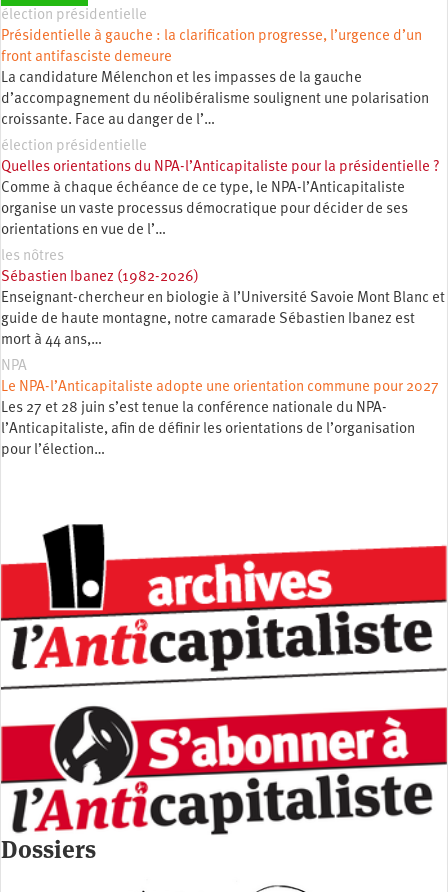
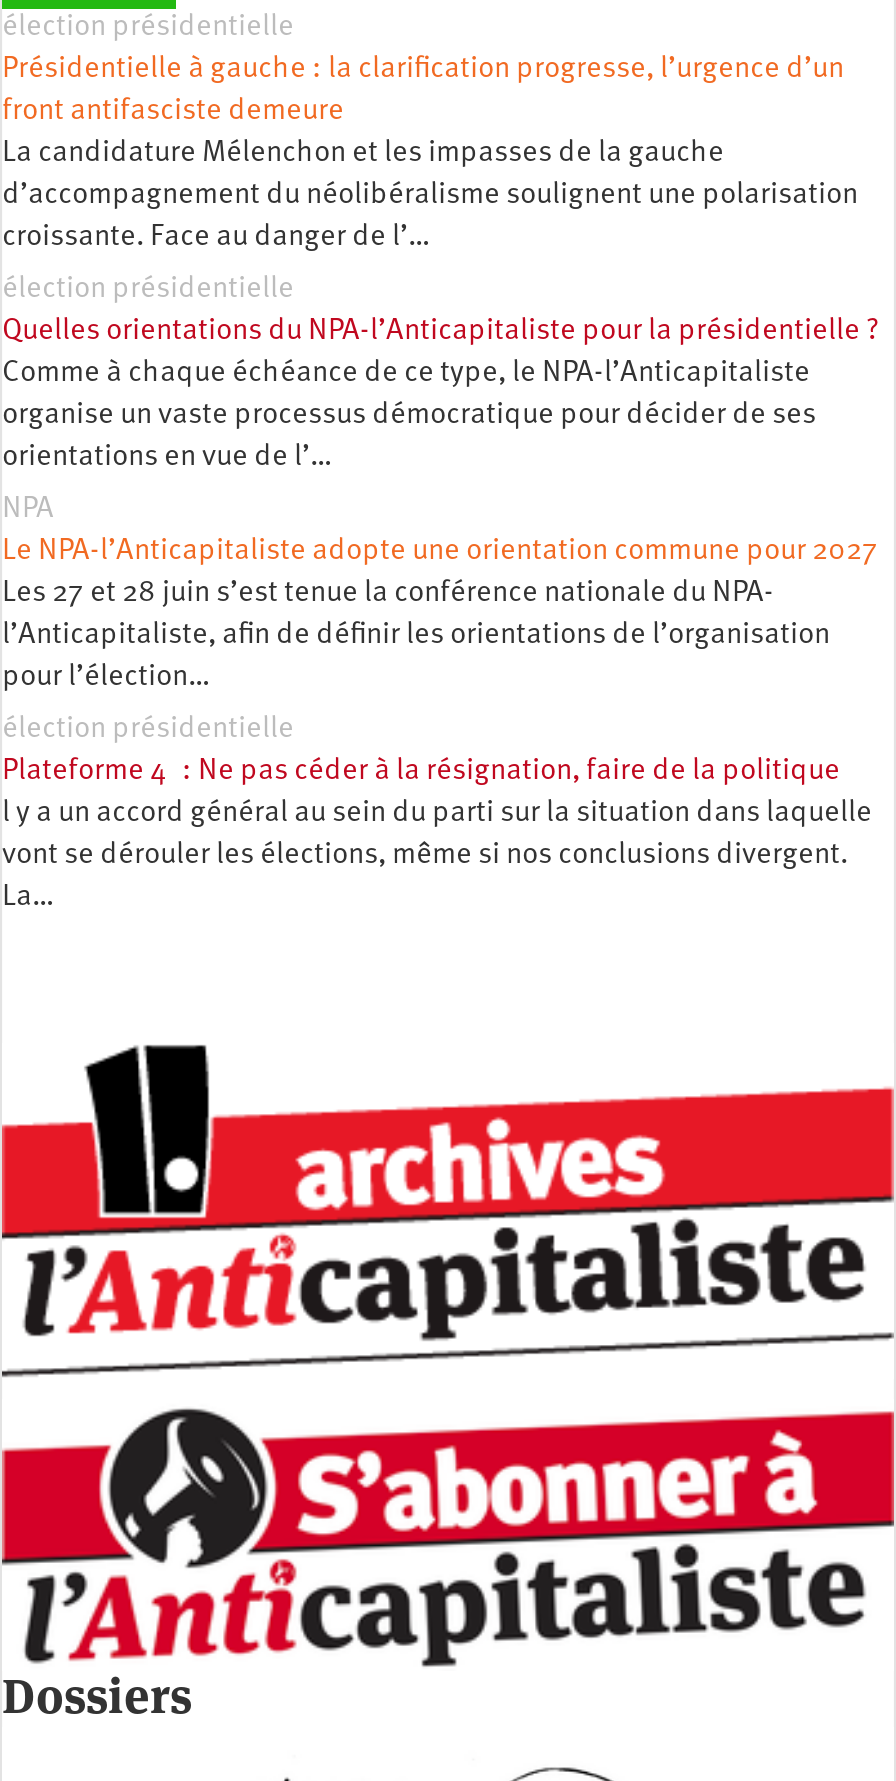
[1,249,445,348] les nôtres | Sébastien Ibanez (1982-2026) | Enseignant-chercheur en biologie à l’Université Savoie Mont Blanc et | guide de haute montagne, notre camarade Sébastien Ibanez est | mort à 44 ans,… -> none
moved [1,359,439,458] -> [2,494,878,692]: NPA | Le NPA-l’Anticapitaliste adopte une orientation commune pour 2027 | Les 27 et 28 juin s’est tenue la conférence nationale du NPA- | l’Anticapitaliste, afin de définir les orientations de l’organisation | pour l’élection…
none -> [2,714,872,912] élection présidentielle | Plateforme 4 : Ne pas céder à la résignation, faire de la politique | l y a un accord général au sein du parti sur la situation dans laquelle | vont se dérouler les élections, même si nos conclusions divergent. | La…

